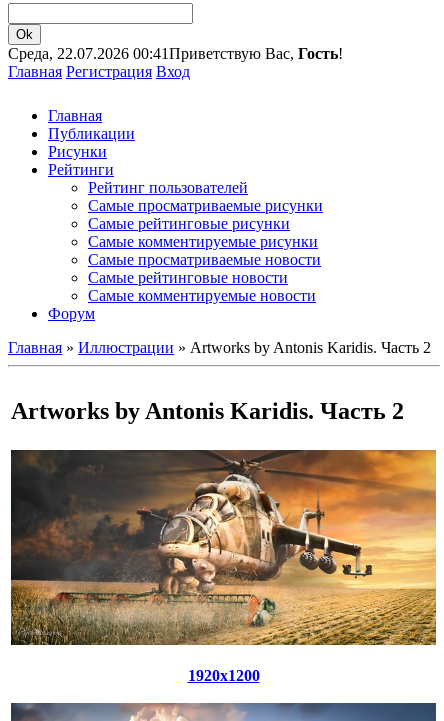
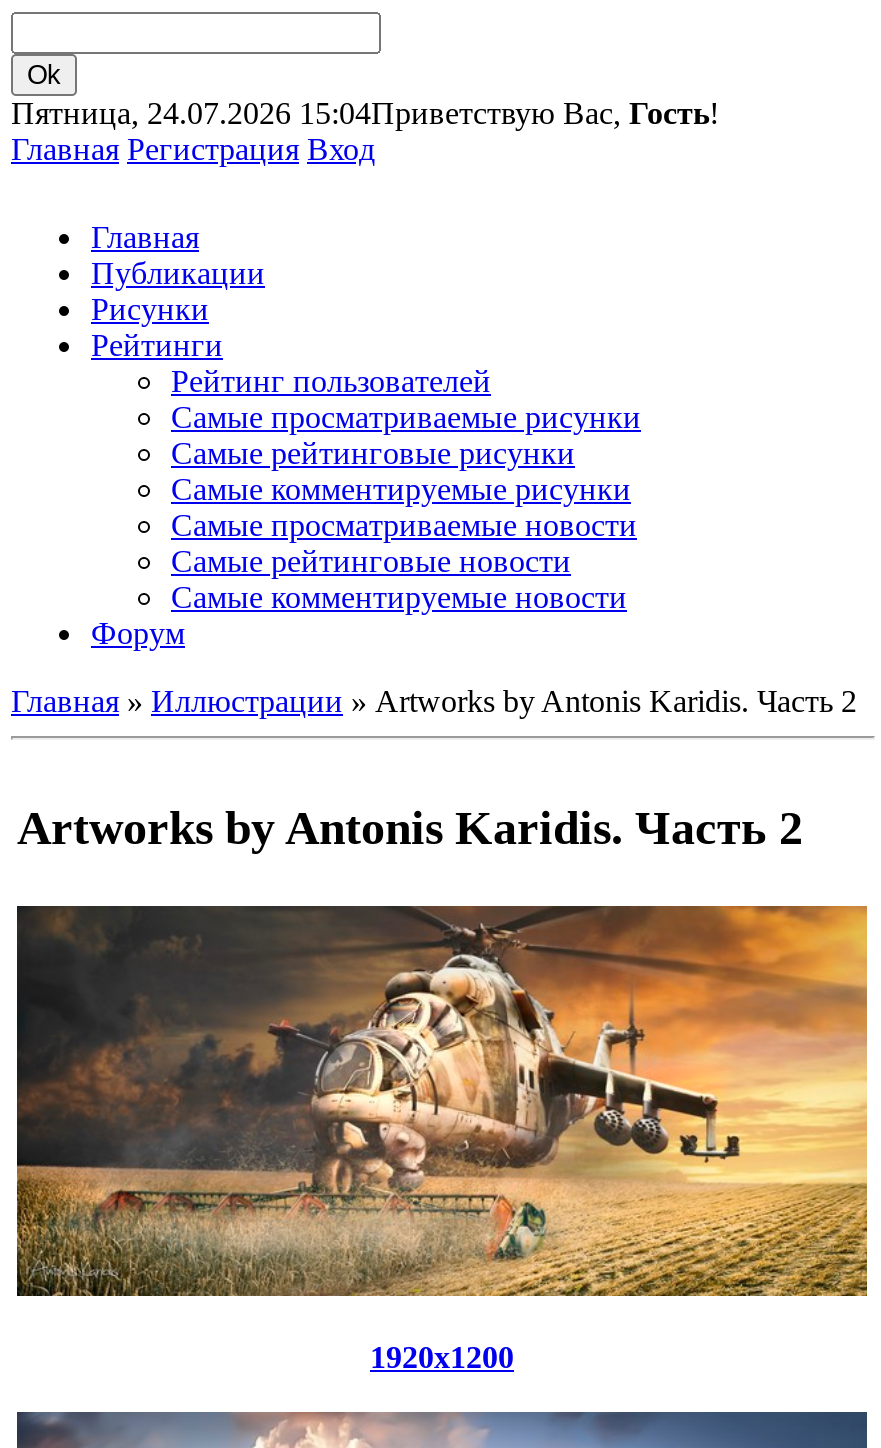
[8,45,343,62] Среда, 22.07.2026 00:41Приветствую Вас, Гость! -> [11,96,719,130] Пятница, 24.07.2026 15:04Приветствую Вас, Гость!

